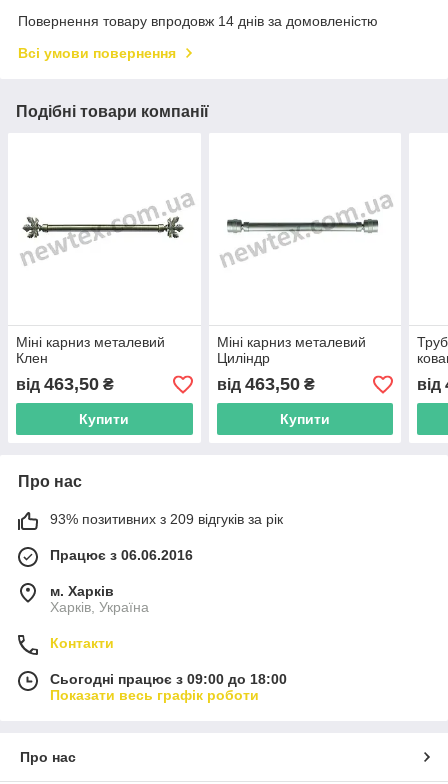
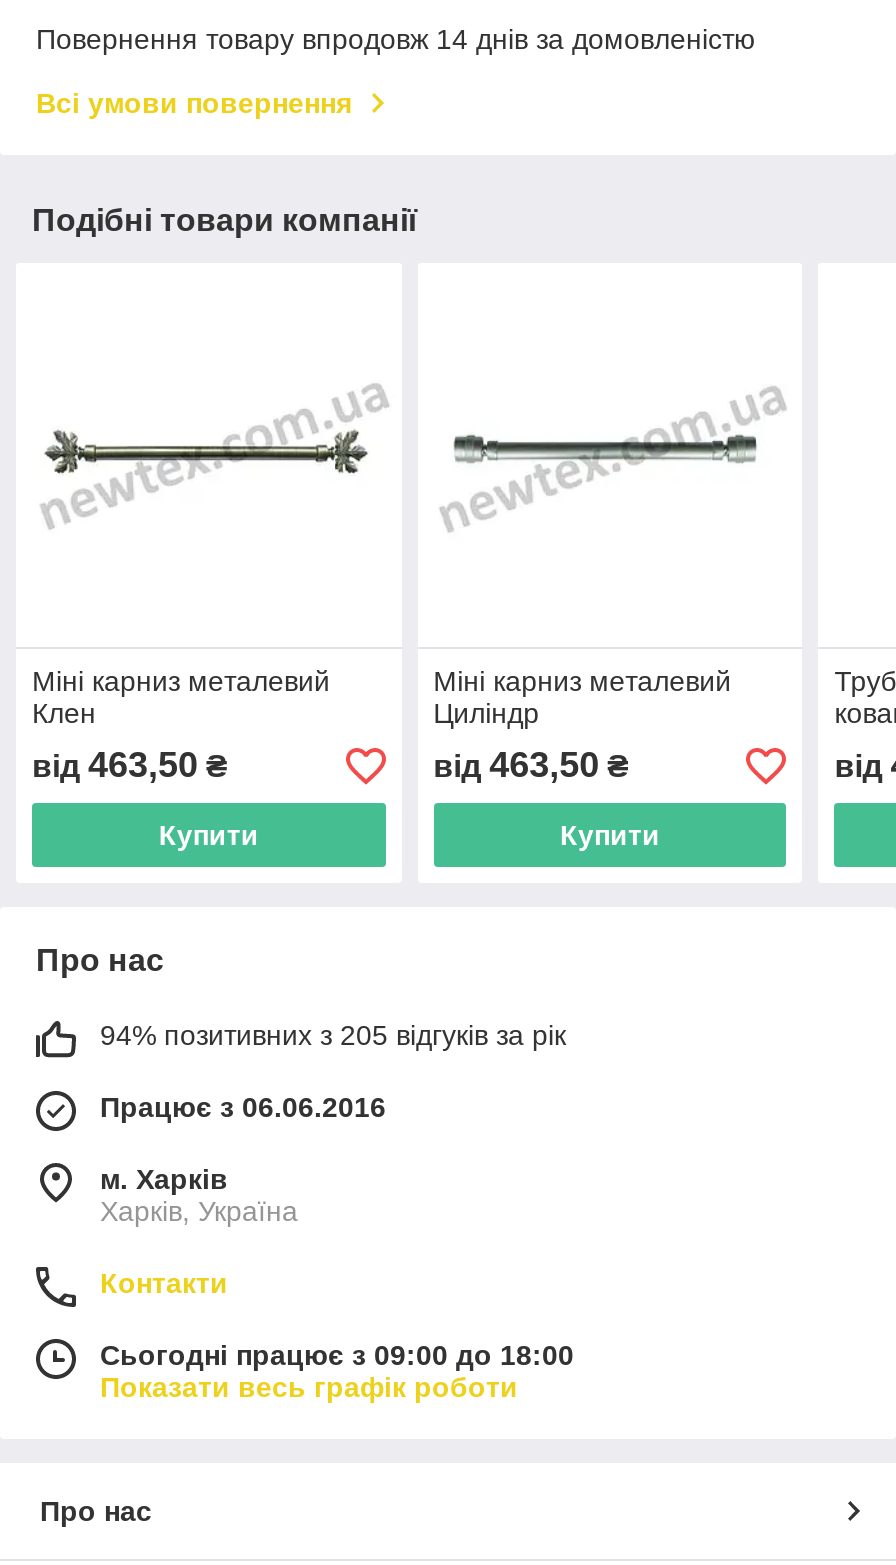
[50,511,283,527] 93% позитивних з 209 відгуків за рік -> [100,1020,566,1052] 94% позитивних з 205 відгуків за рік

